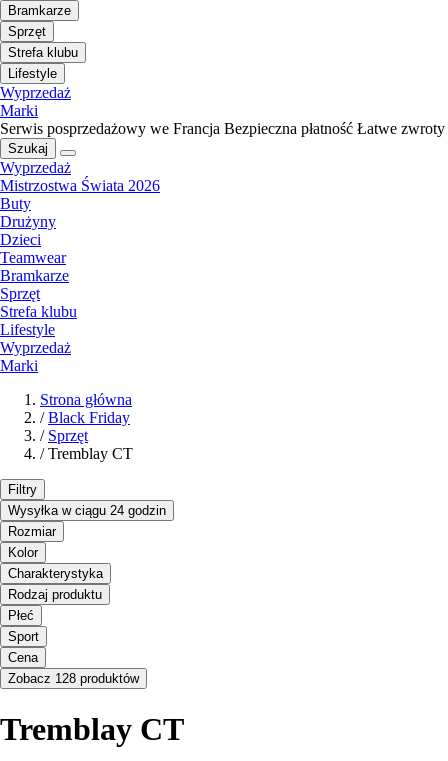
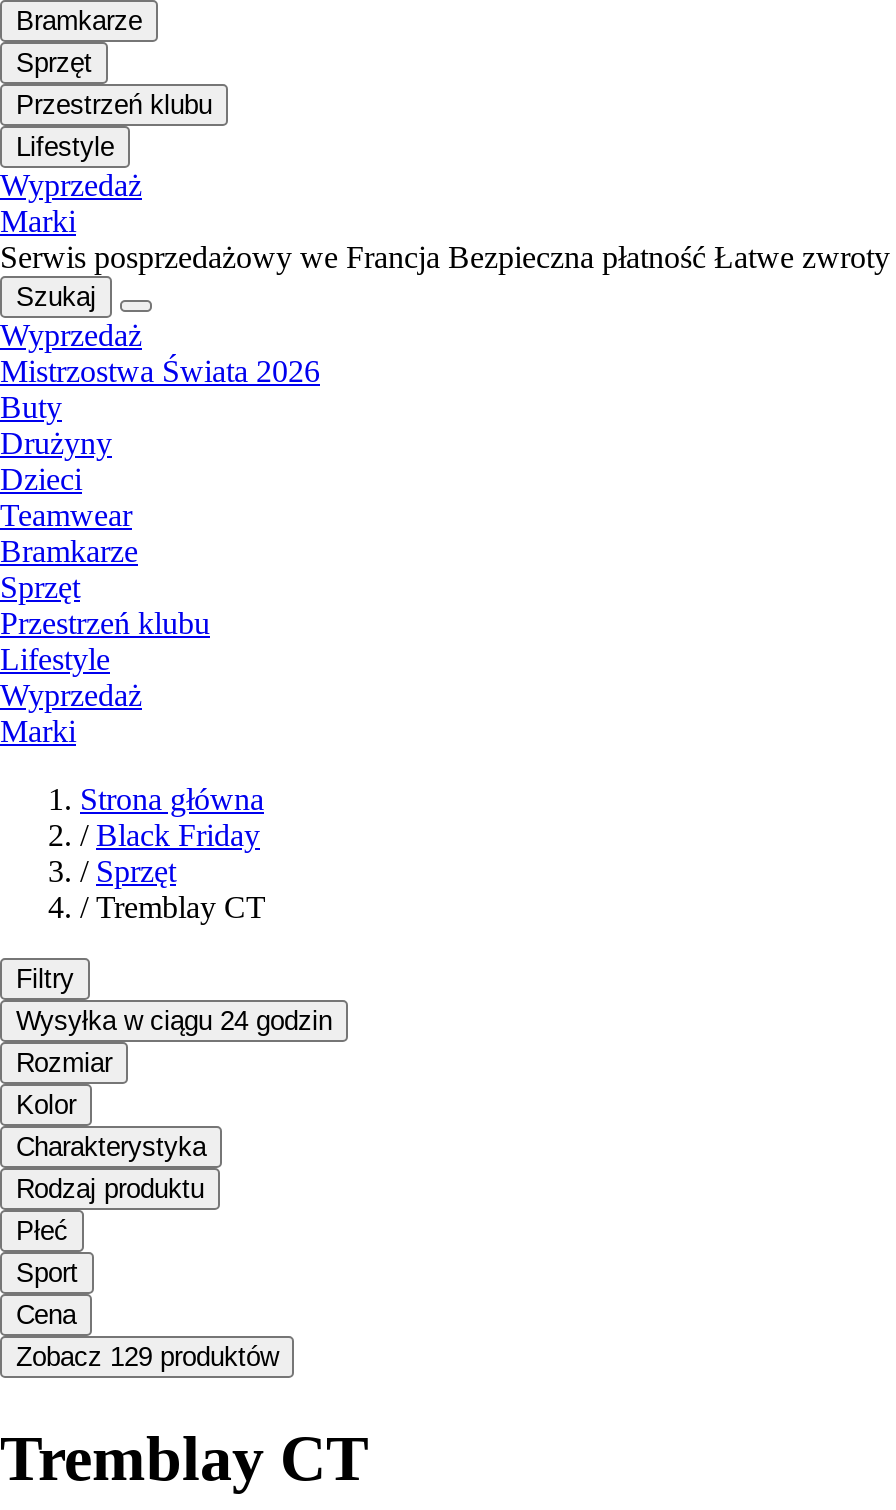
[8,45,78,60] Strefa klubu -> [16,91,212,121] Przestrzeń klubu
[0,303,77,320] Strefa klubu -> [0,607,210,641] Przestrzeń klubu
[8,671,139,686] Zobacz 128 produktów -> [16,1343,278,1373] Zobacz 129 produktów

